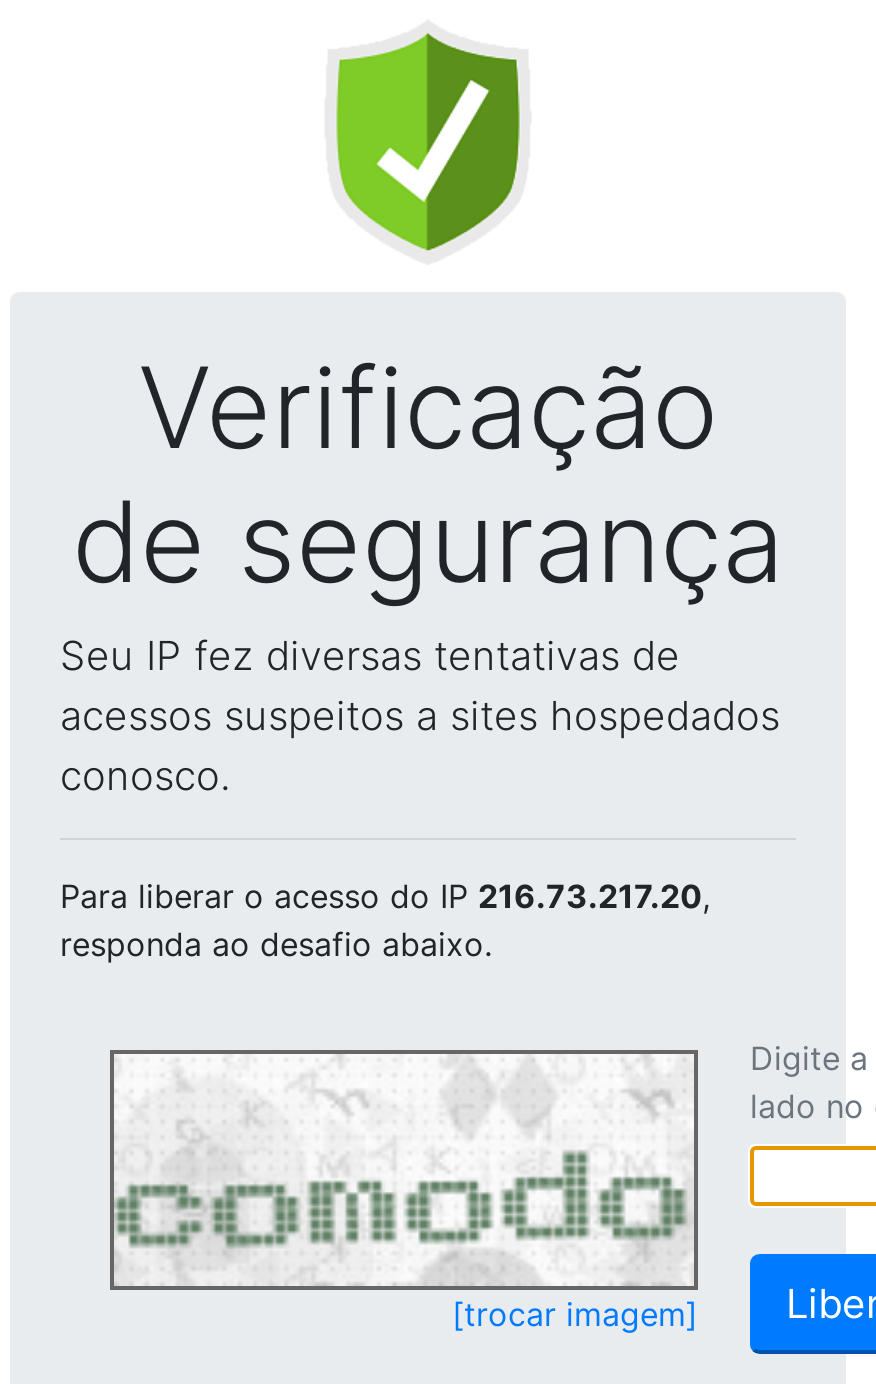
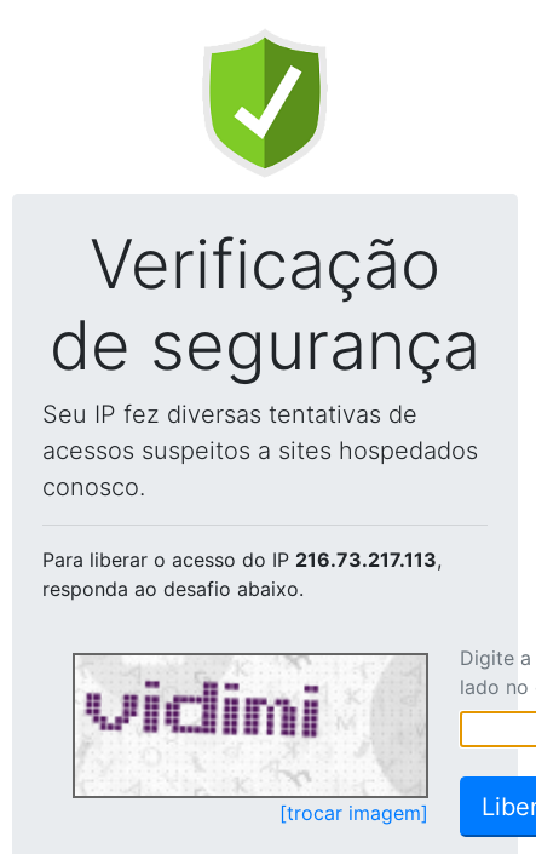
[60,876,710,916] Para liberar o acesso do IP 216.73.217.20, -> [42,548,442,572] Para liberar o acesso do IP 216.73.217.113,
[116,1088,686,1282] [image] -> [75,658,421,795] [image]

